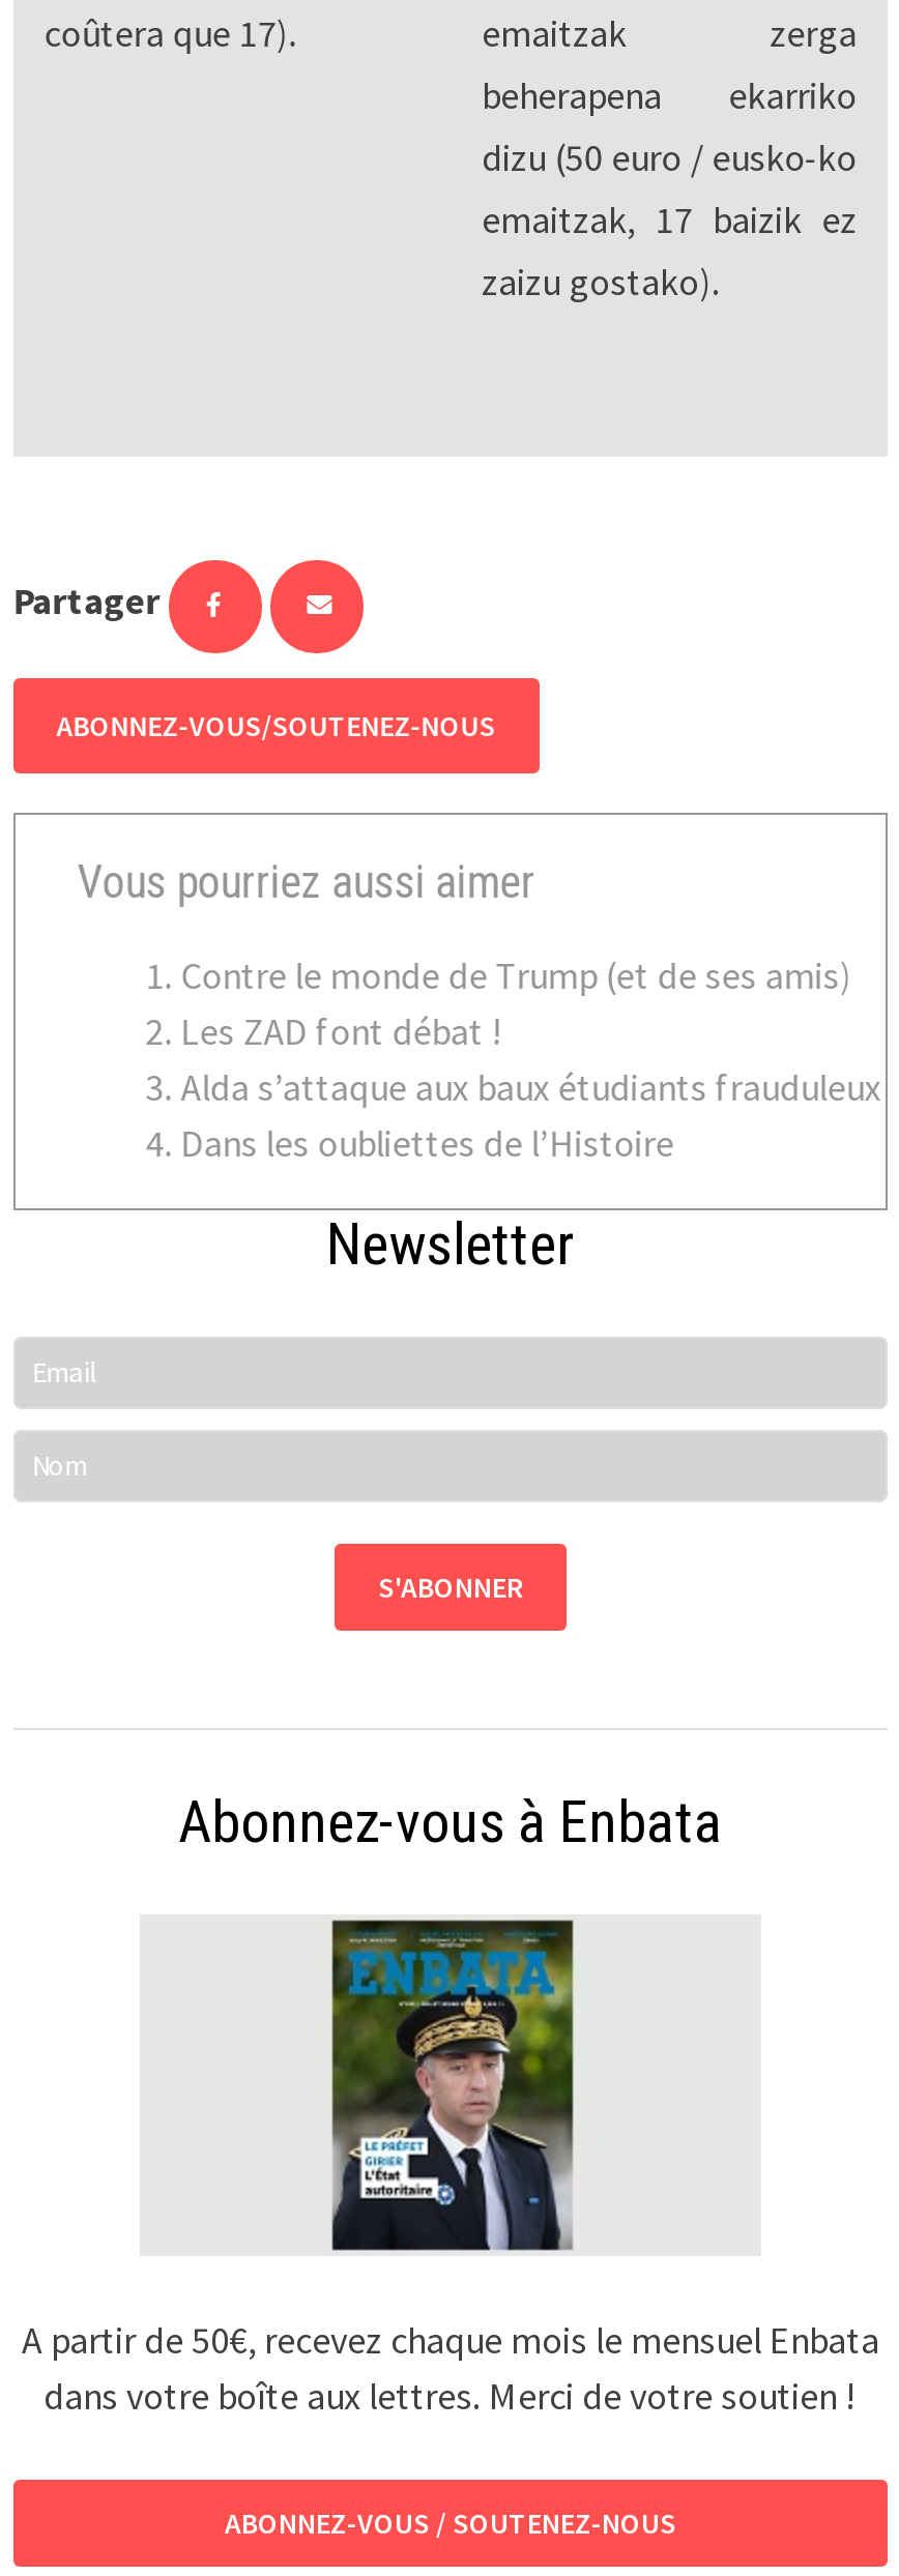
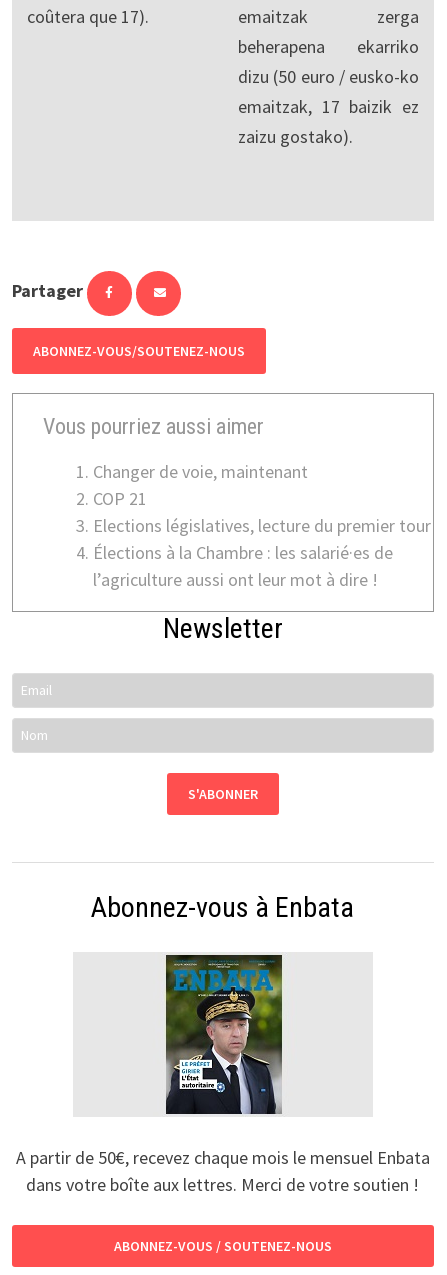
[181,952,881,1167] Contre le monde de Trump (et de ses amis) | Les ZAD font débat ! | Alda s’attaque aux baux étudiants frauduleux | Dans les oubliettes de l’Histoire -> [93,460,431,591] Changer de voie, maintenant | COP 21 | Elections législatives, lecture du premier tour | Élections à la Chambre : les salarié·es de | l’agriculture aussi ont leur mot à dire !

